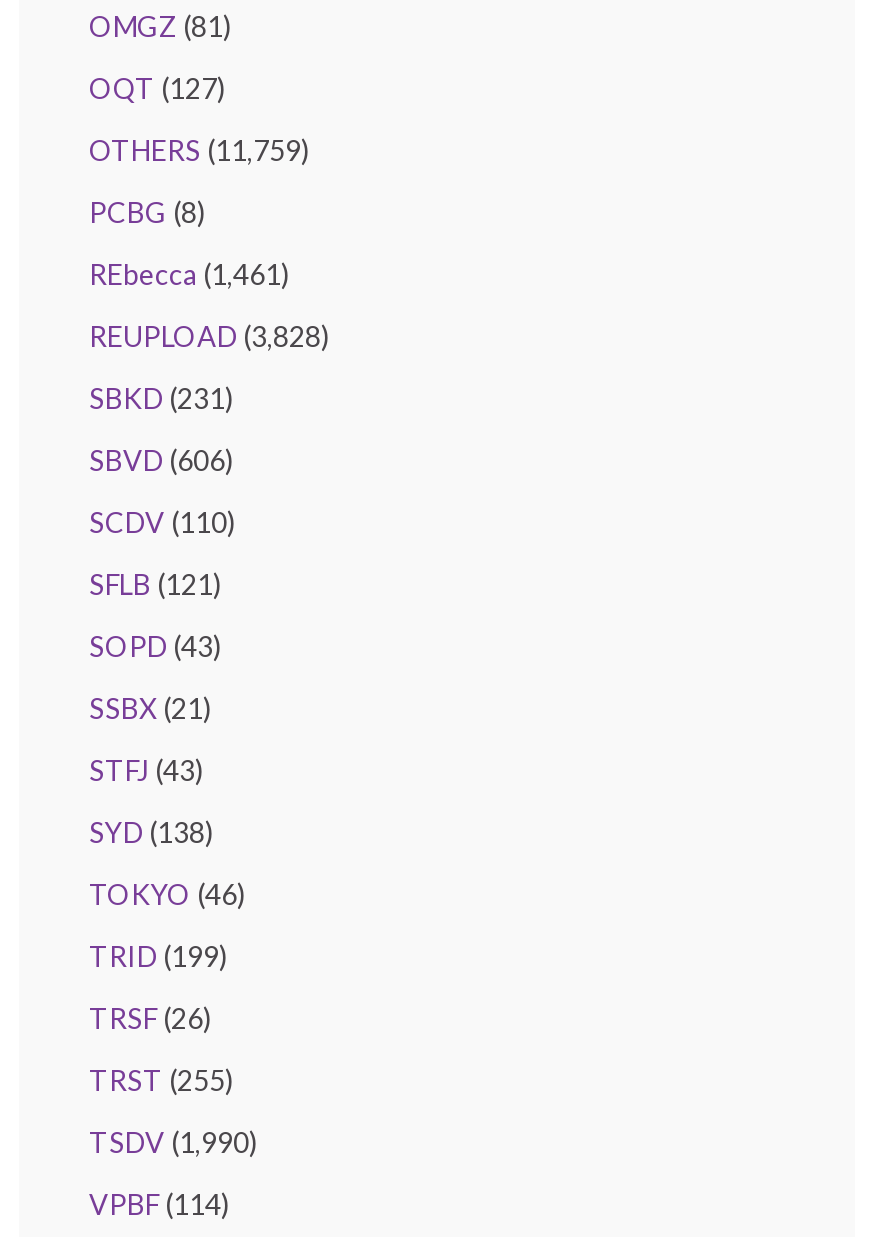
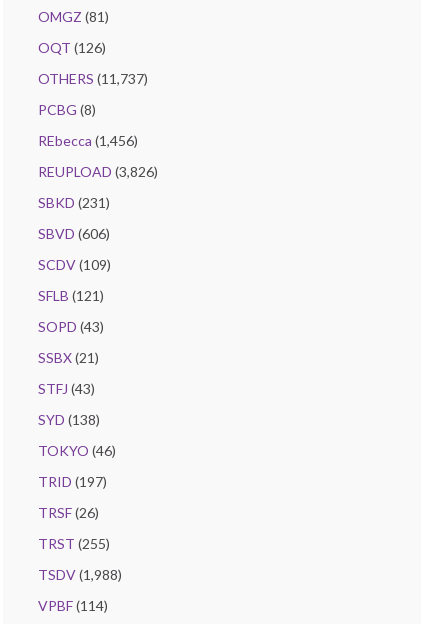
[89,72,225,106] OQT (127) -> [38,39,106,56] OQT (126)
[89,134,309,168] OTHERS (11,759) -> [38,70,148,87] OTHERS (11,737)
[89,258,289,292] REbecca (1,461) -> [38,132,138,149] REbecca (1,456)
[89,320,329,354] REUPLOAD (3,828) -> [38,163,158,180] REUPLOAD (3,826)
[89,506,235,540] SCDV (110) -> [38,256,111,273] SCDV (109)
[89,940,227,974] TRID (199) -> [38,473,107,490] TRID (197)
[89,1126,257,1160] TSDV (1,990) -> [38,566,122,583] TSDV (1,988)

